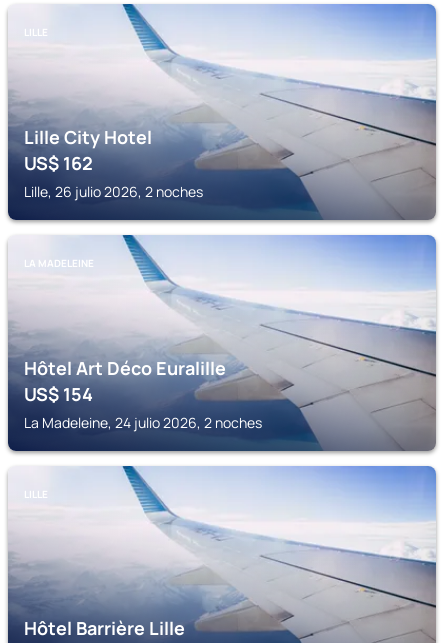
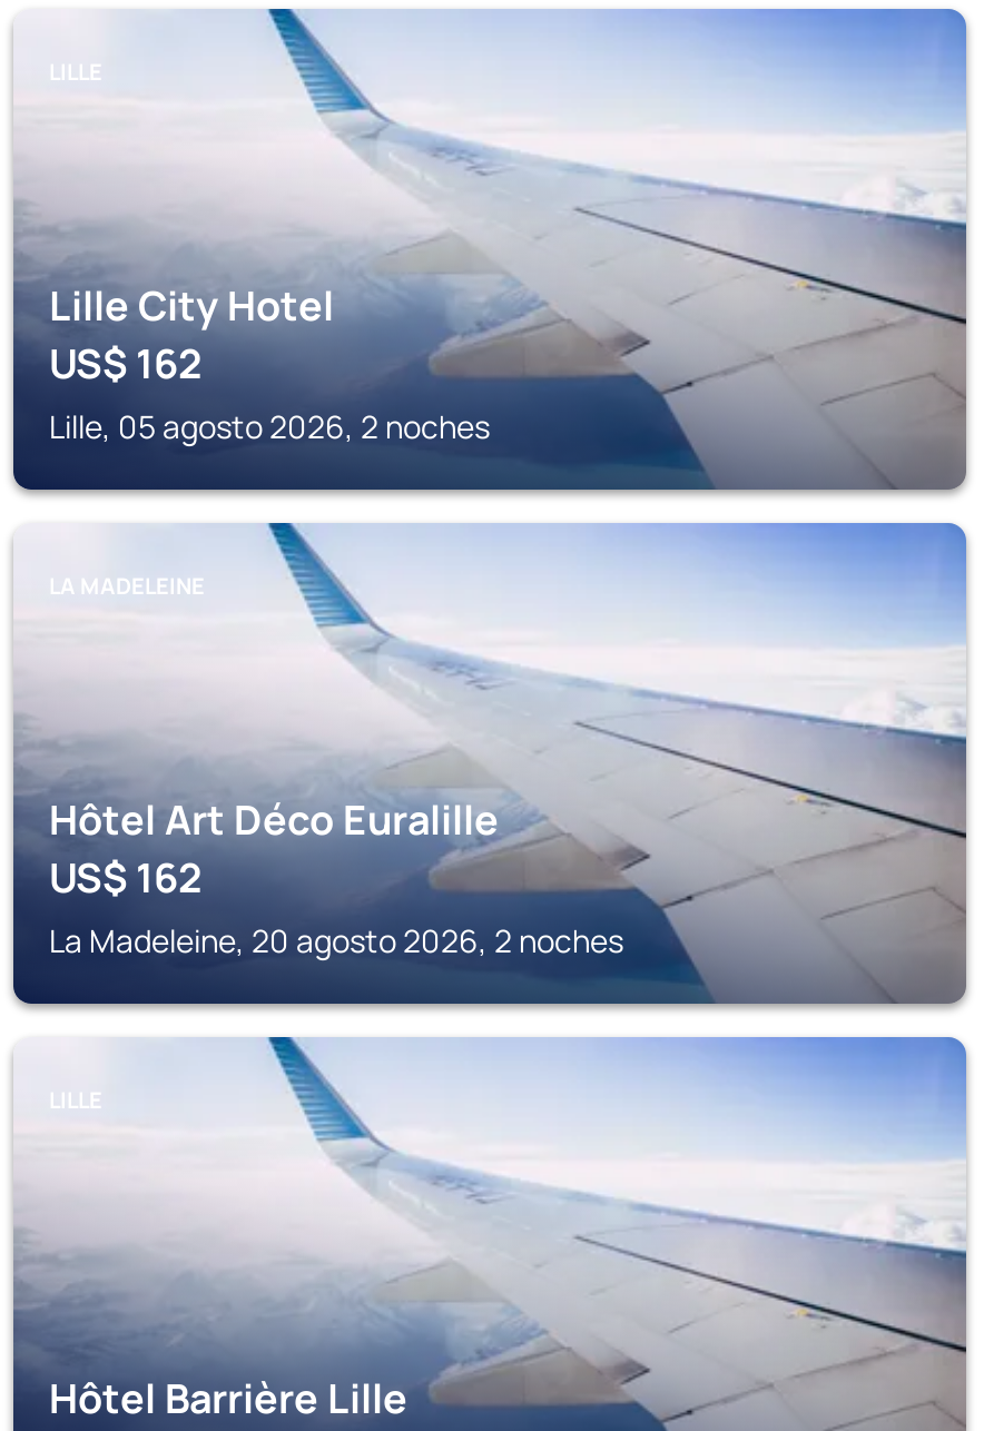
[24,182,203,201] Lille, 26 julio 2026, 2 noches -> [49,405,490,447] Lille, 05 agosto 2026, 2 noches
[24,382,93,406] US$ 154 -> [49,850,203,904] US$ 162
[24,413,262,432] La Madeleine, 24 julio 2026, 2 noches -> [49,919,623,961] La Madeleine, 20 agosto 2026, 2 noches

